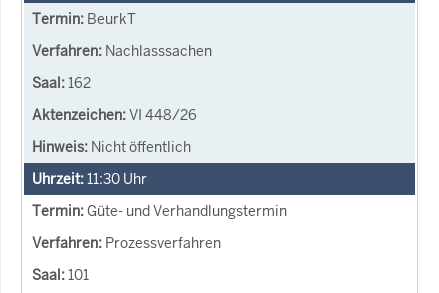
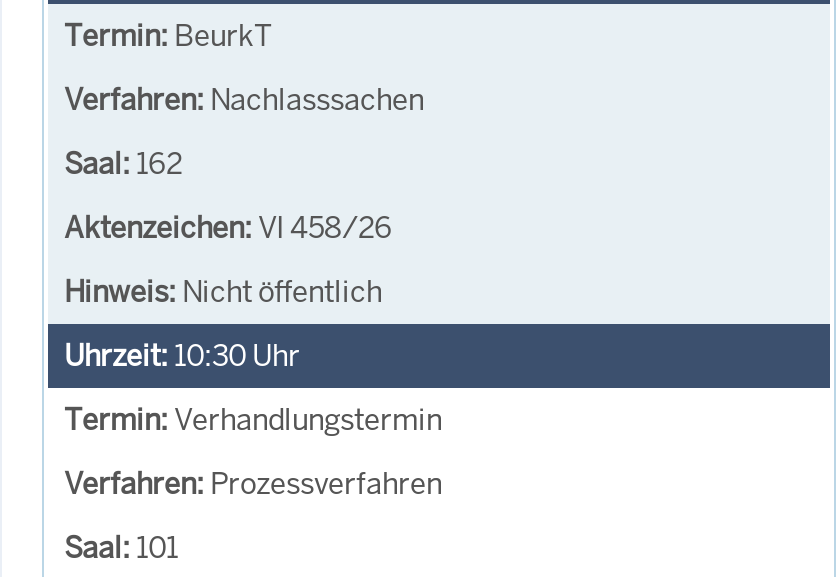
[129,106,197,124] VI 448/26 -> [258,209,392,245] VI 458/26
[87,170,147,188] 11:30 Uhr -> [174,337,300,373] 10:30 Uhr
[87,202,287,220] Güte- und Verhandlungstermin -> [174,401,442,437] Verhandlungstermin

